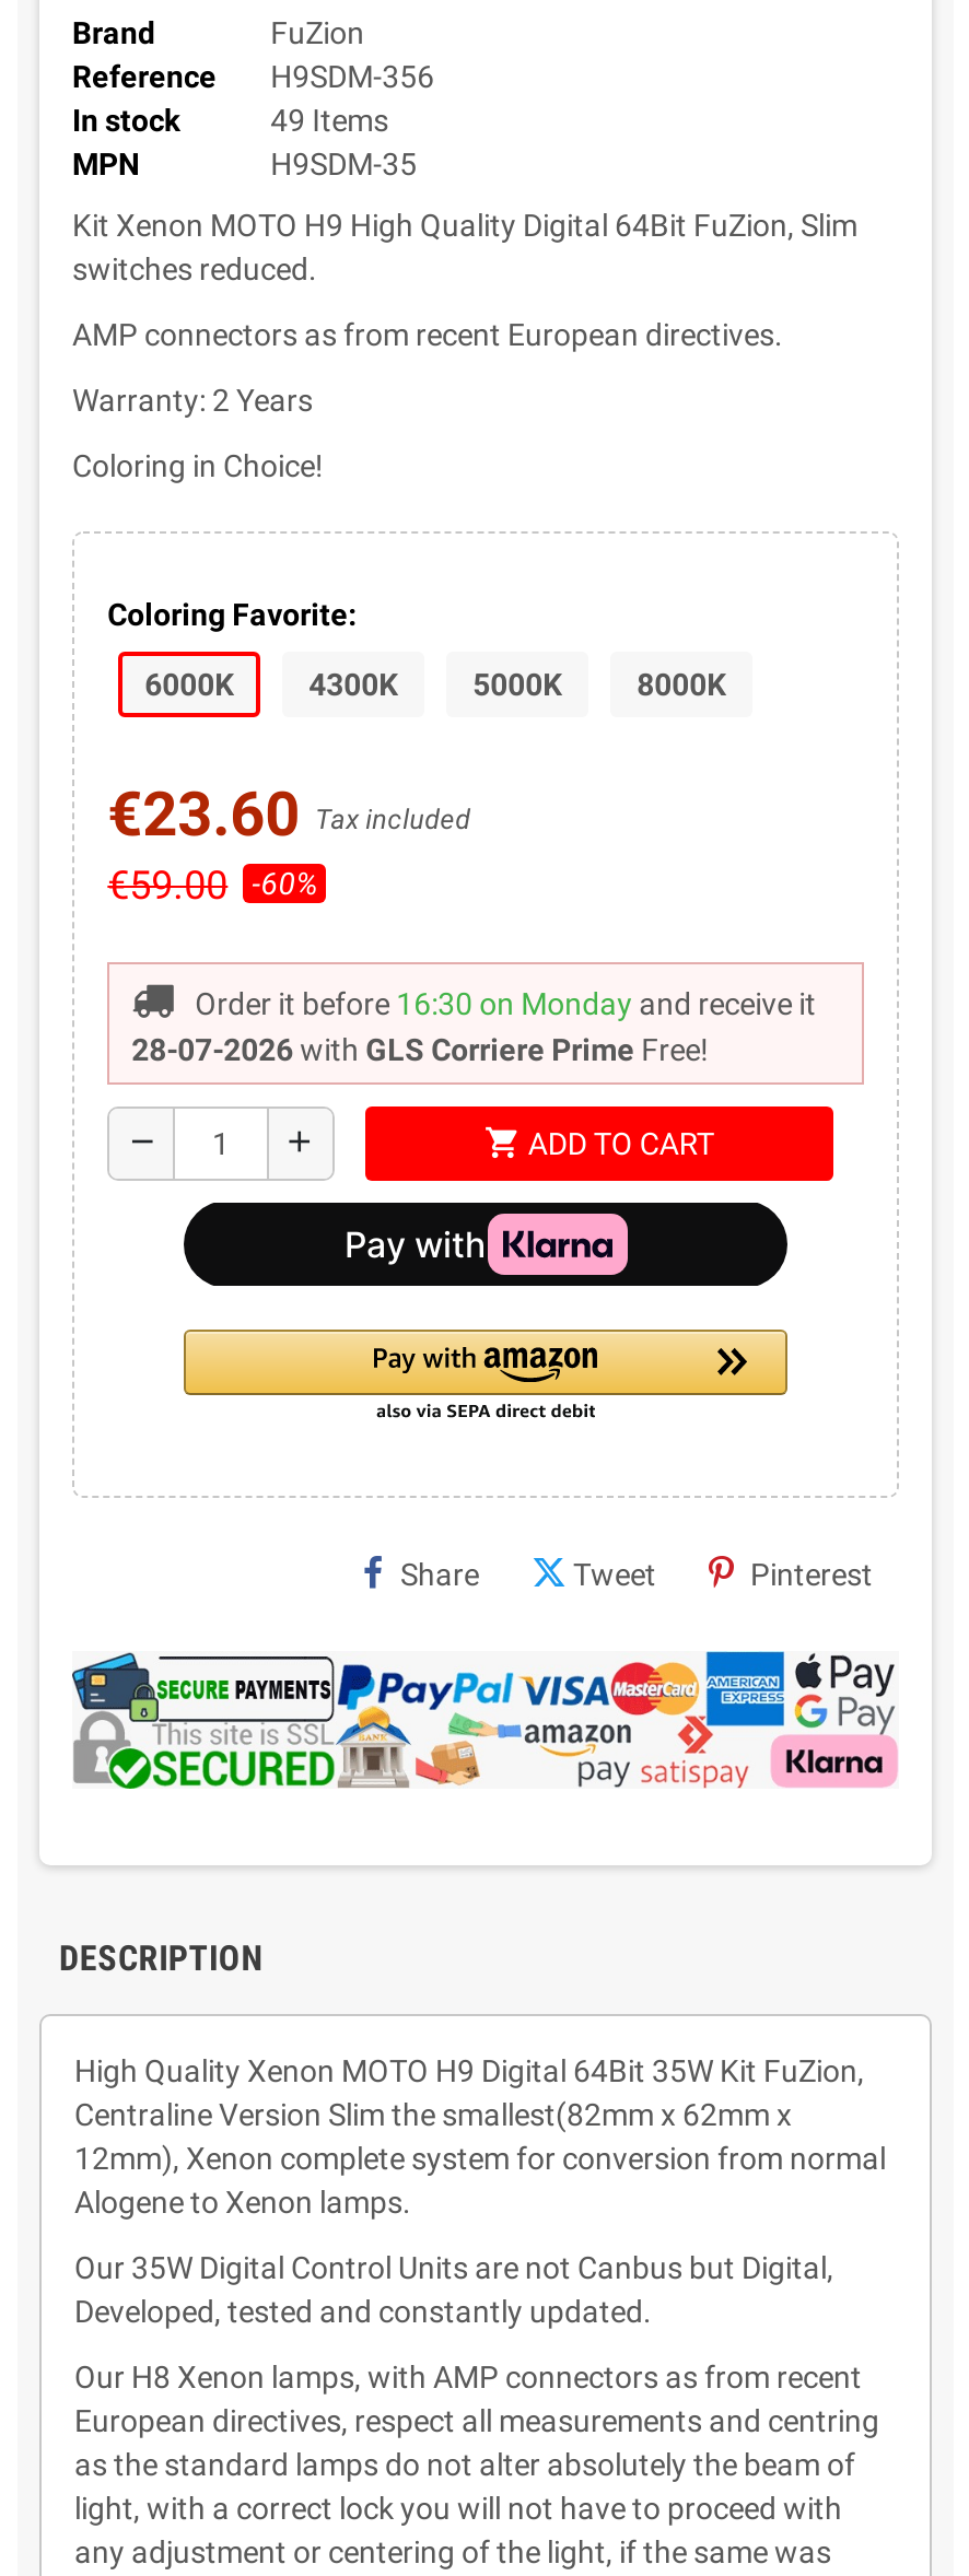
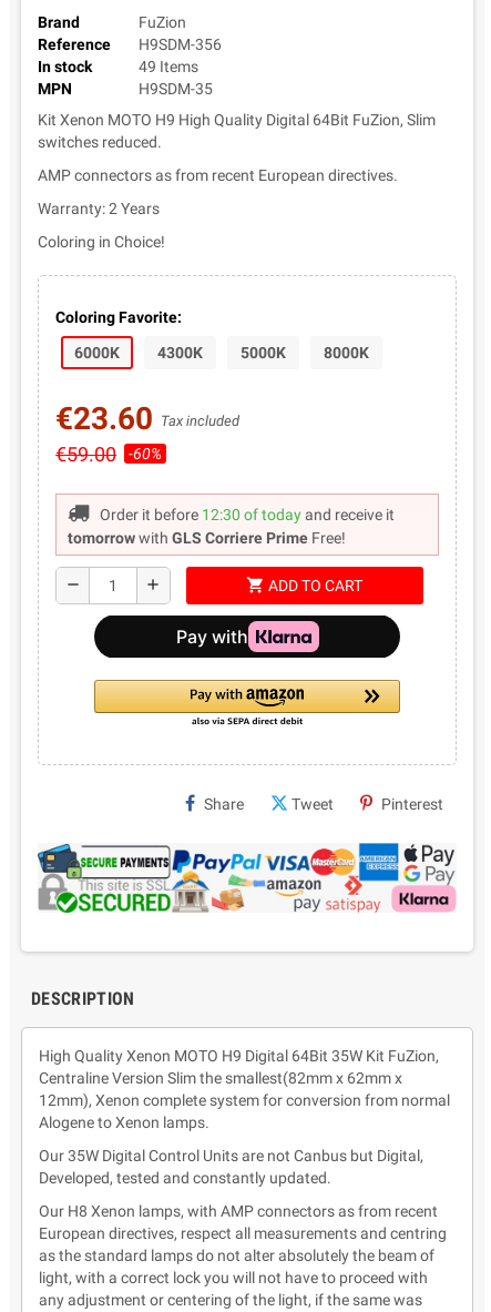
[195,985,816,1020] Order it before 16:30 on Monday and receive it -> [100,505,395,523] Order it before 12:30 of today and receive it
[131,1031,709,1066] 28-07-2026 with GLS Corriere Prime Free! -> [68,529,346,546] tomorrow with GLS Corriere Prime Free!

